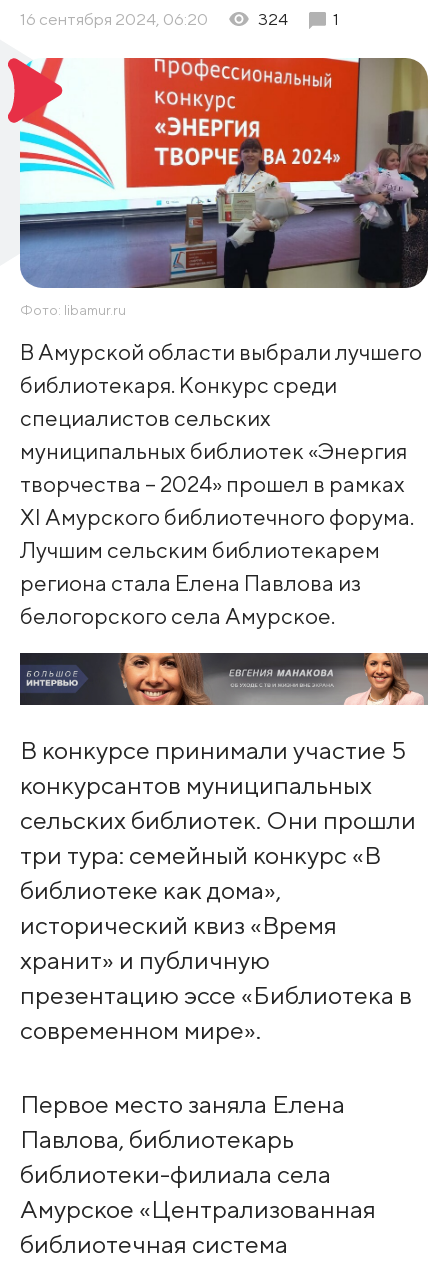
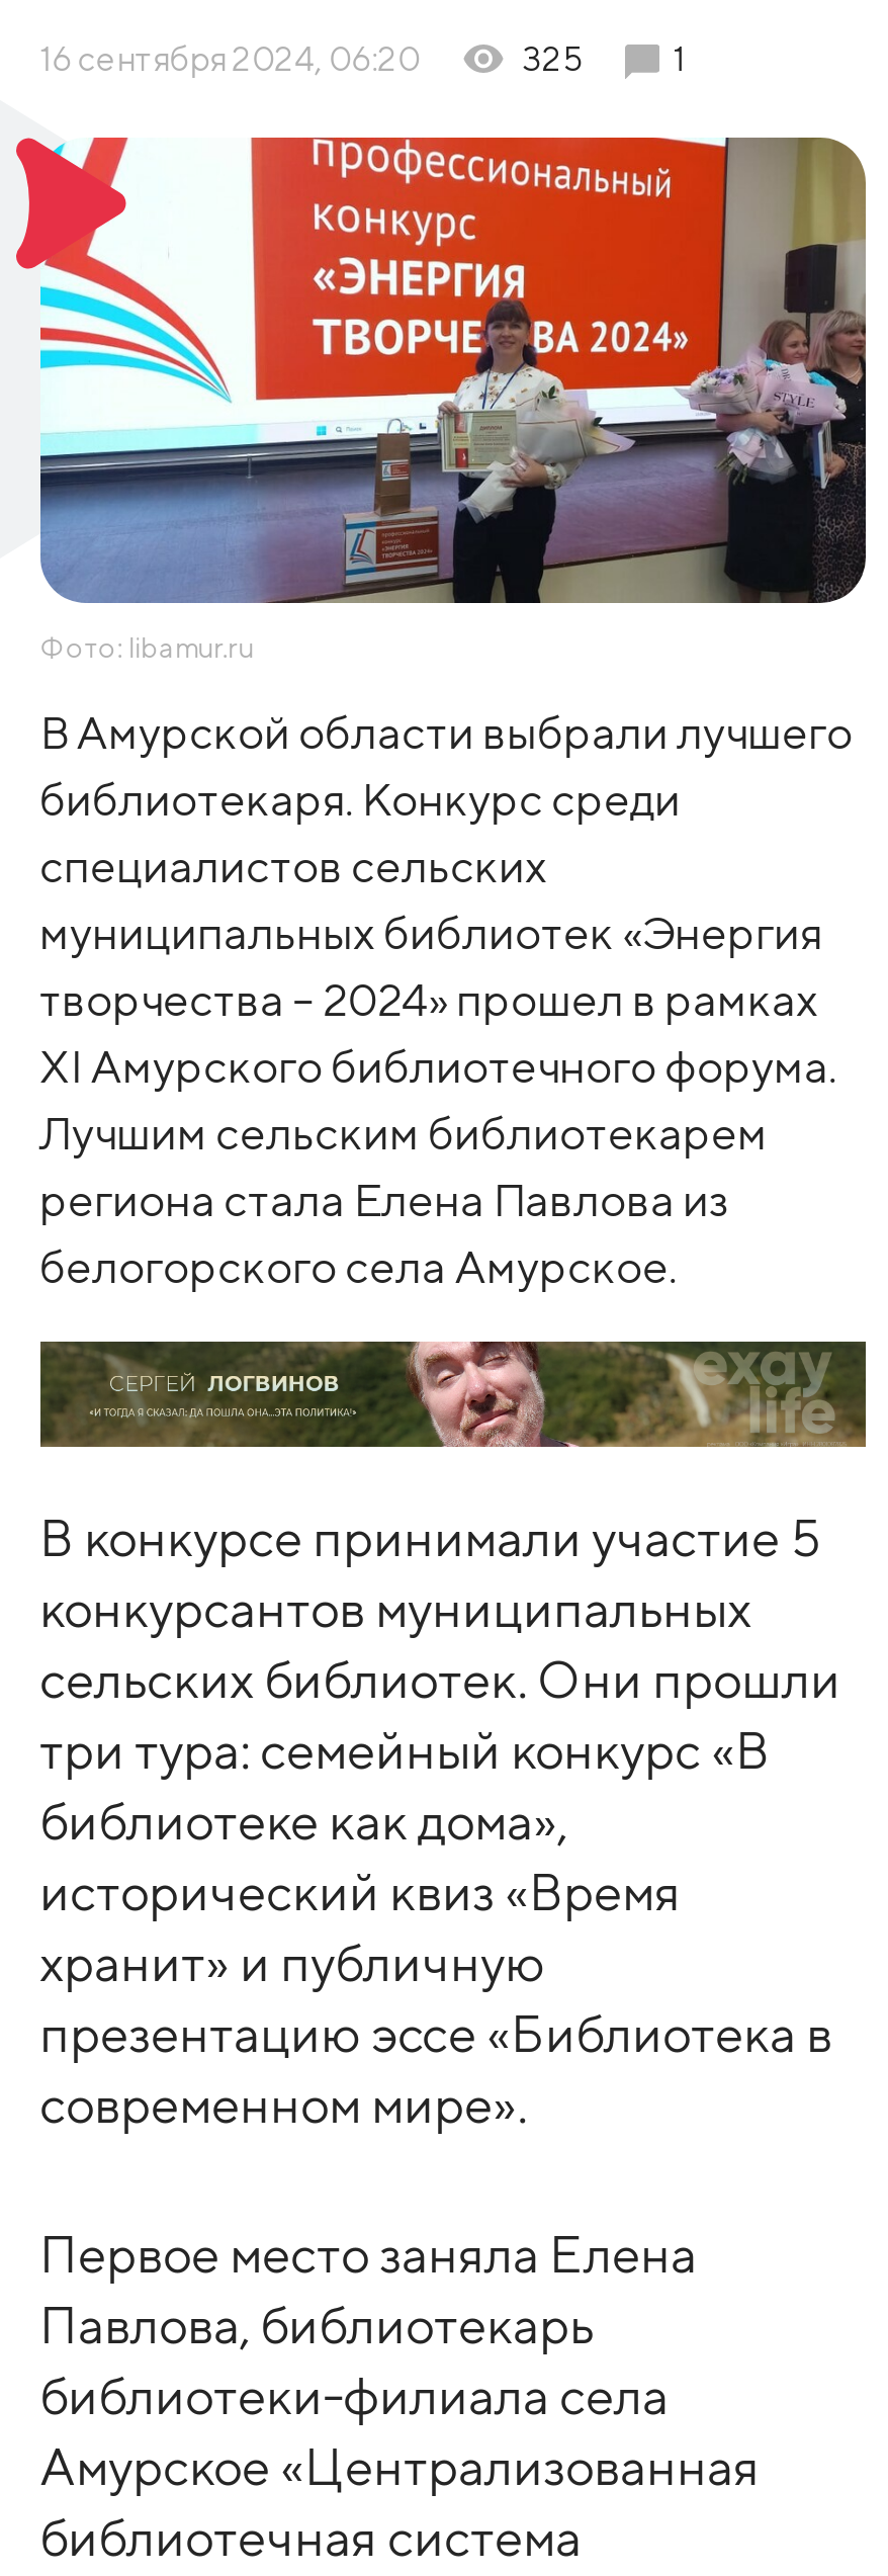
[258,9,288,29] 324 -> [522,39,583,79] 325
[20,652,428,706] [image] -> [40,1340,868,1449] [image]

